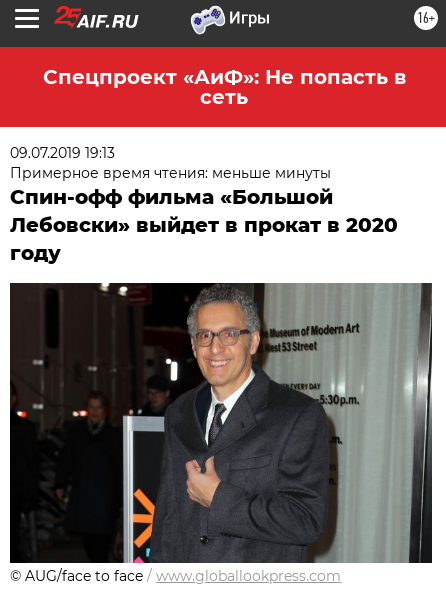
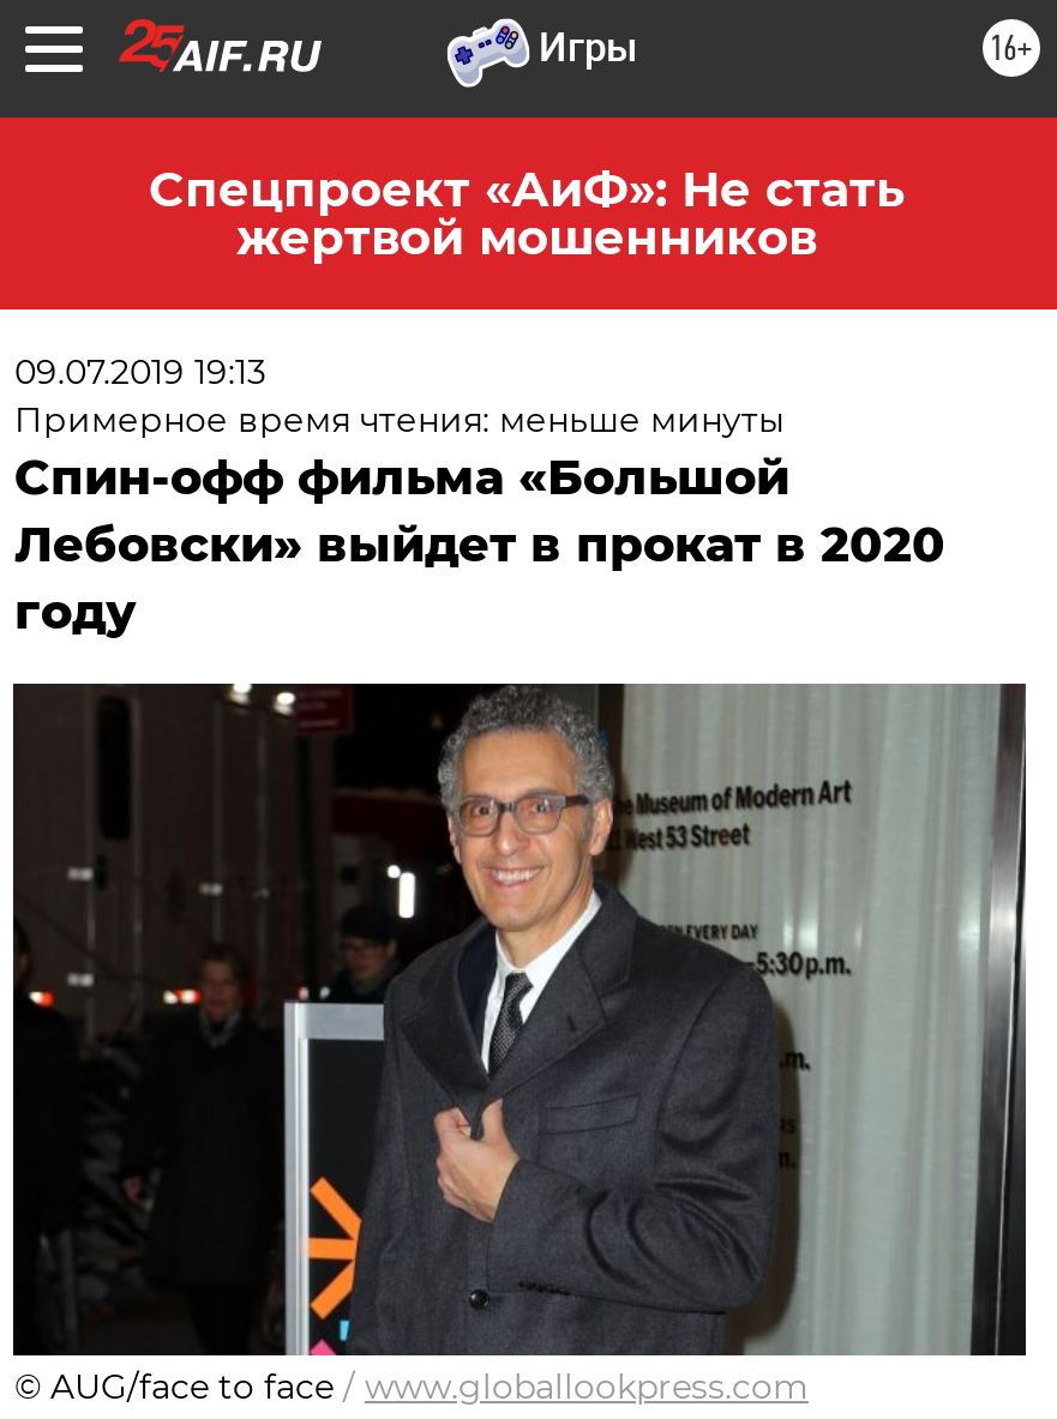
[42,65,405,109] Спецпроект «АиФ»: Не попасть в | сеть -> [149,161,905,266] Спецпроект «АиФ»: Не стать | жертвой мошенников

